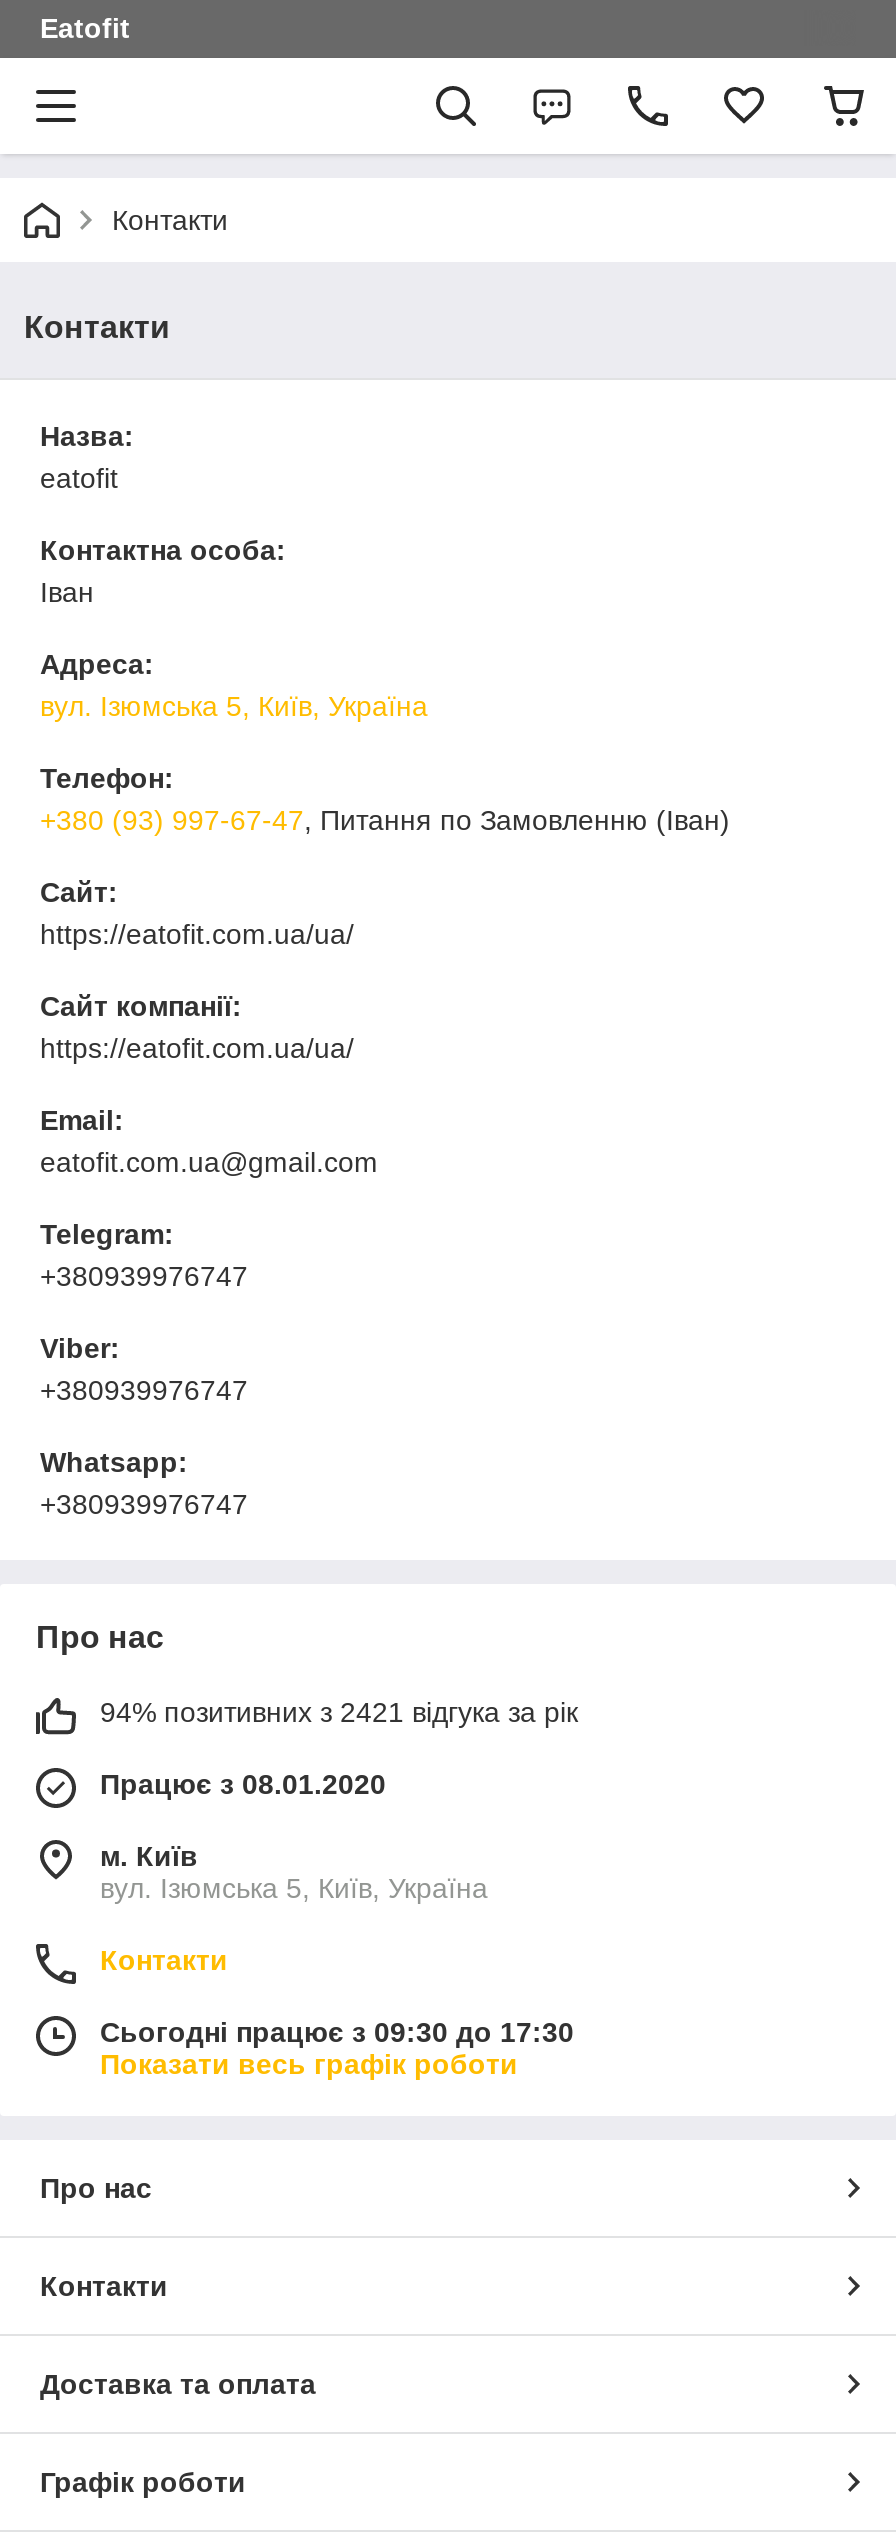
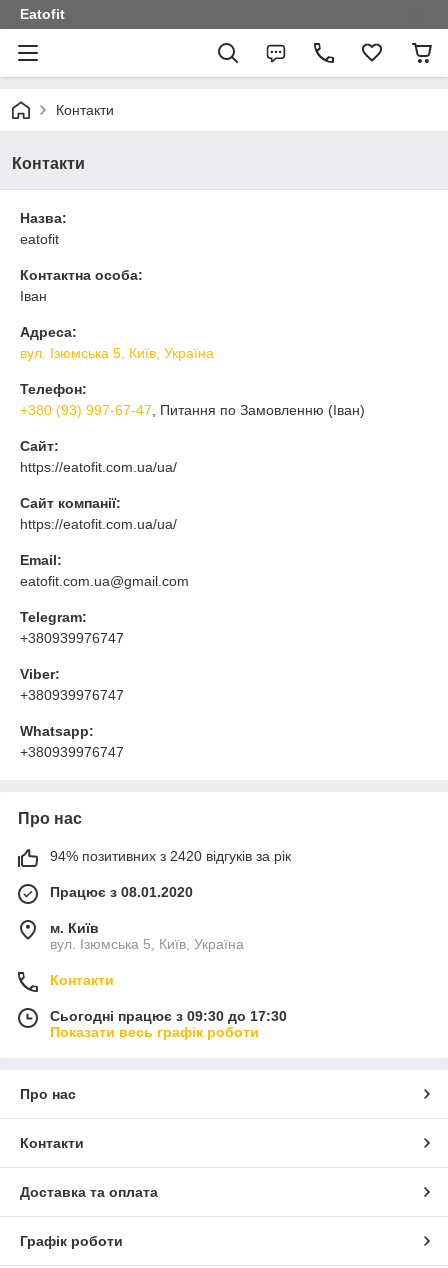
[100,1696,578,1728] 94% позитивних з 2421 відгука за рік -> [50,848,291,864] 94% позитивних з 2420 відгуків за рік

